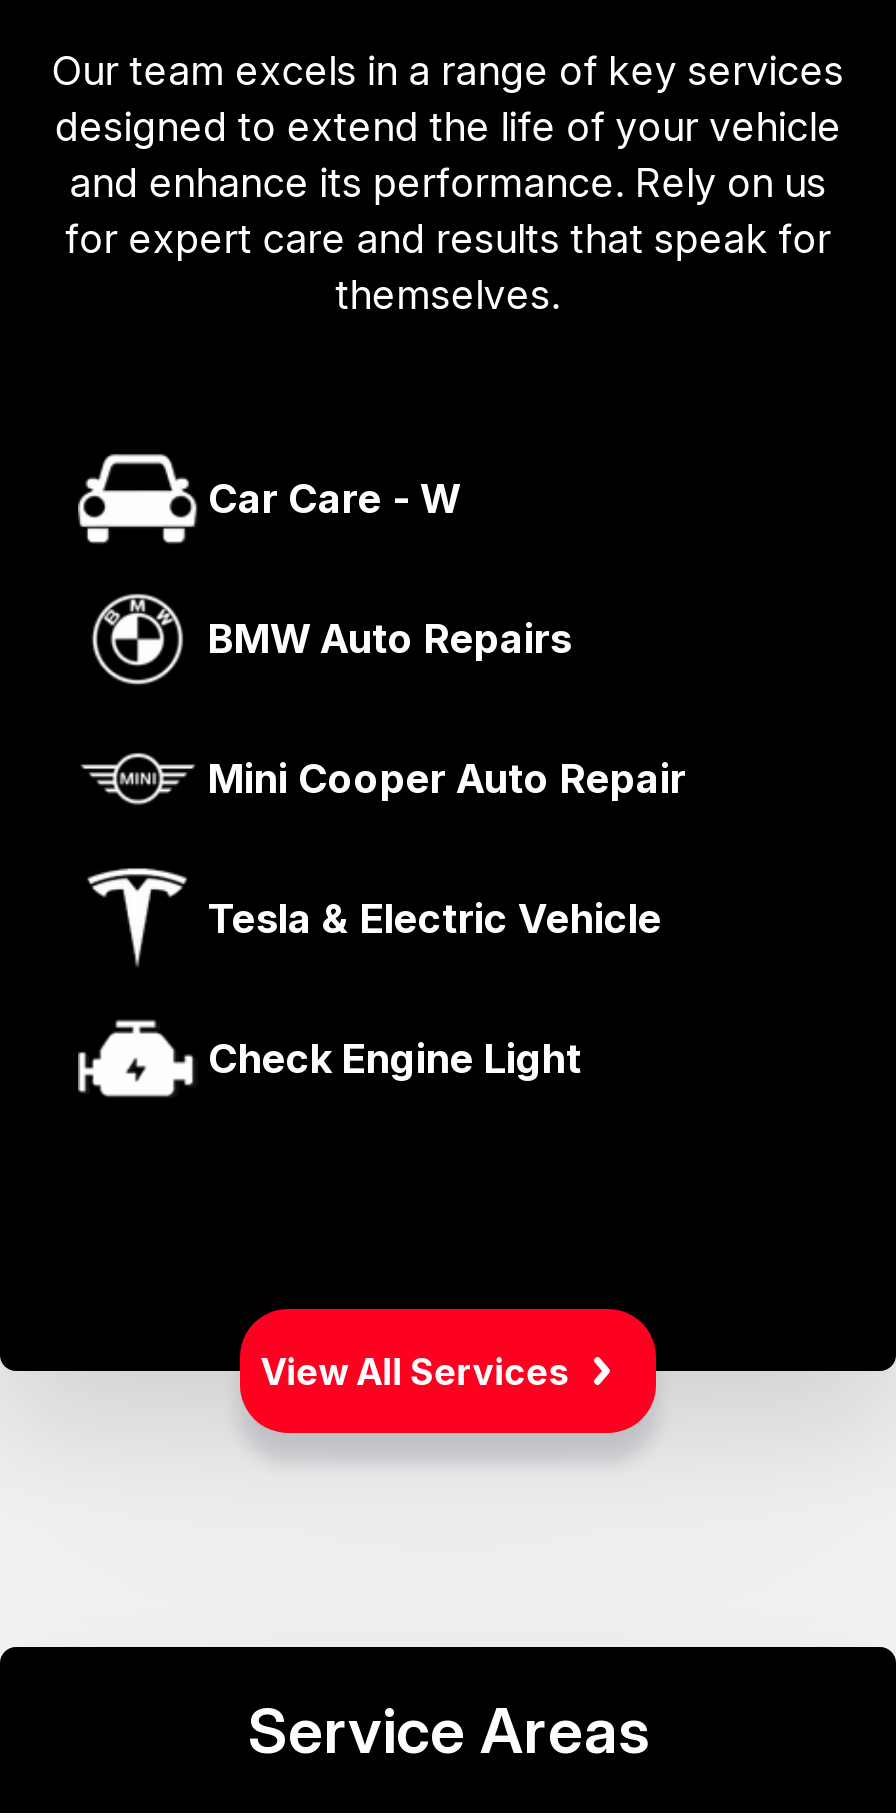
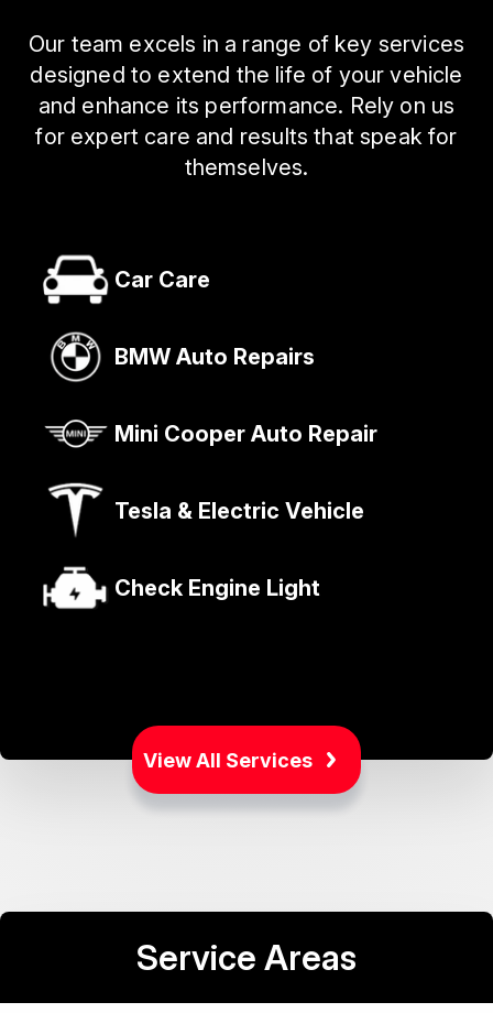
[208,476,460,524] Car Care - W -> [114,267,210,293] Car Care

